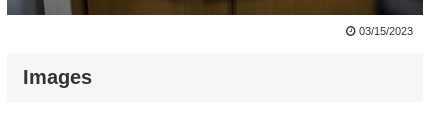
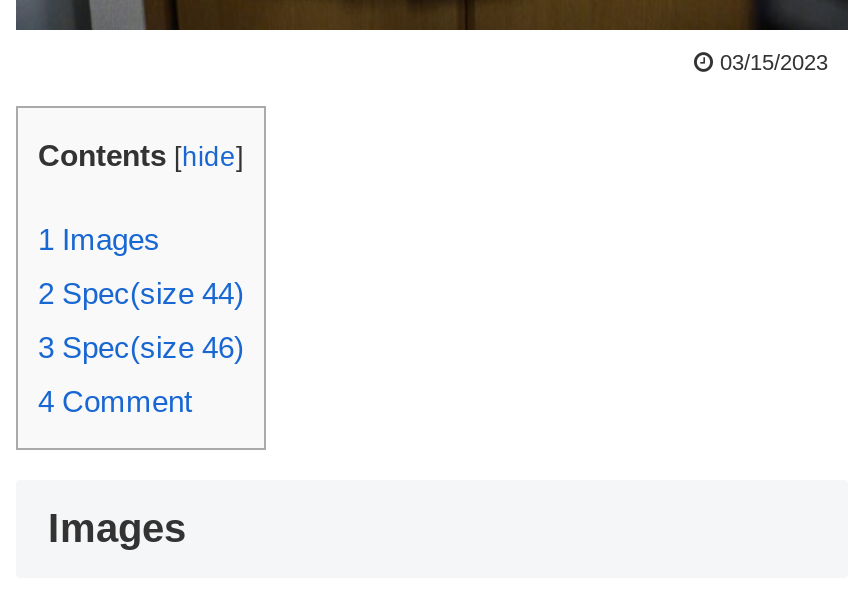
none -> [38,138,244,419] Contents [hide] | 1 Images | 2 Spec(size 44) | 3 Spec(size 46) | 4 Comment

